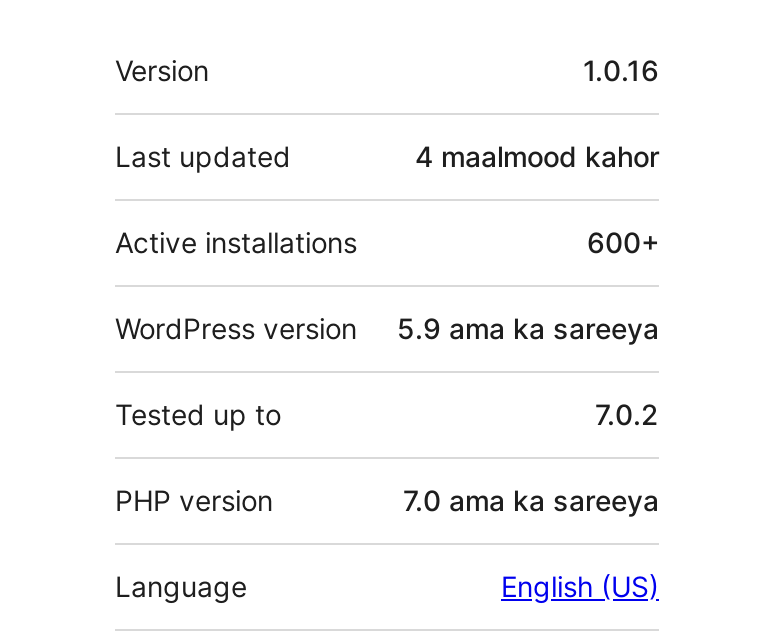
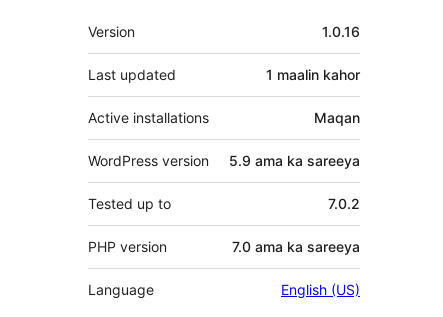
[415,138,659,172] 4 maalmood kahor -> [266,66,360,83] 1 maalin kahor
[587,224,659,258] 600+ -> [314,109,360,126] Maqan

